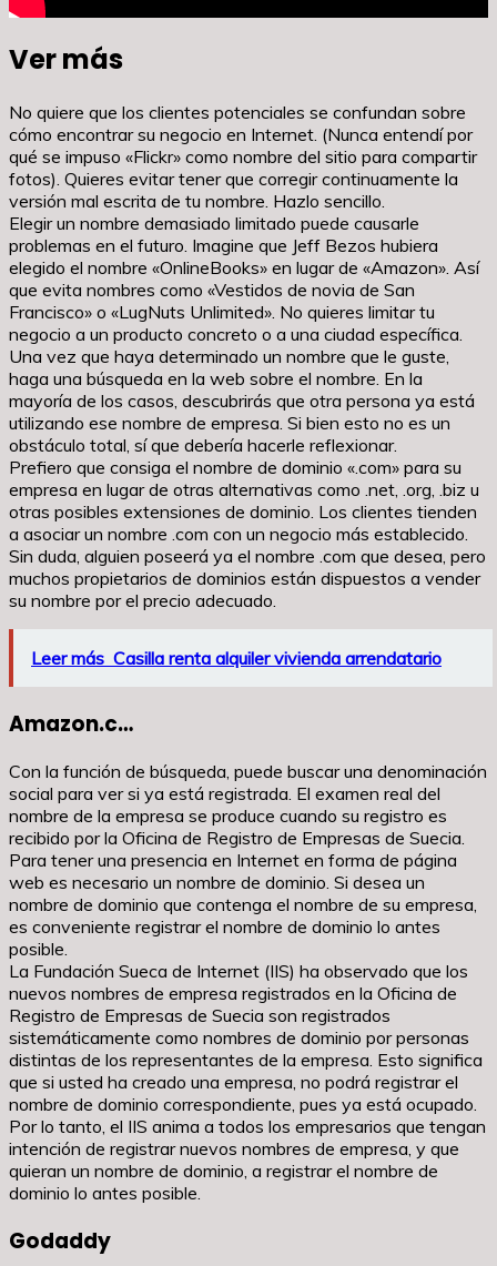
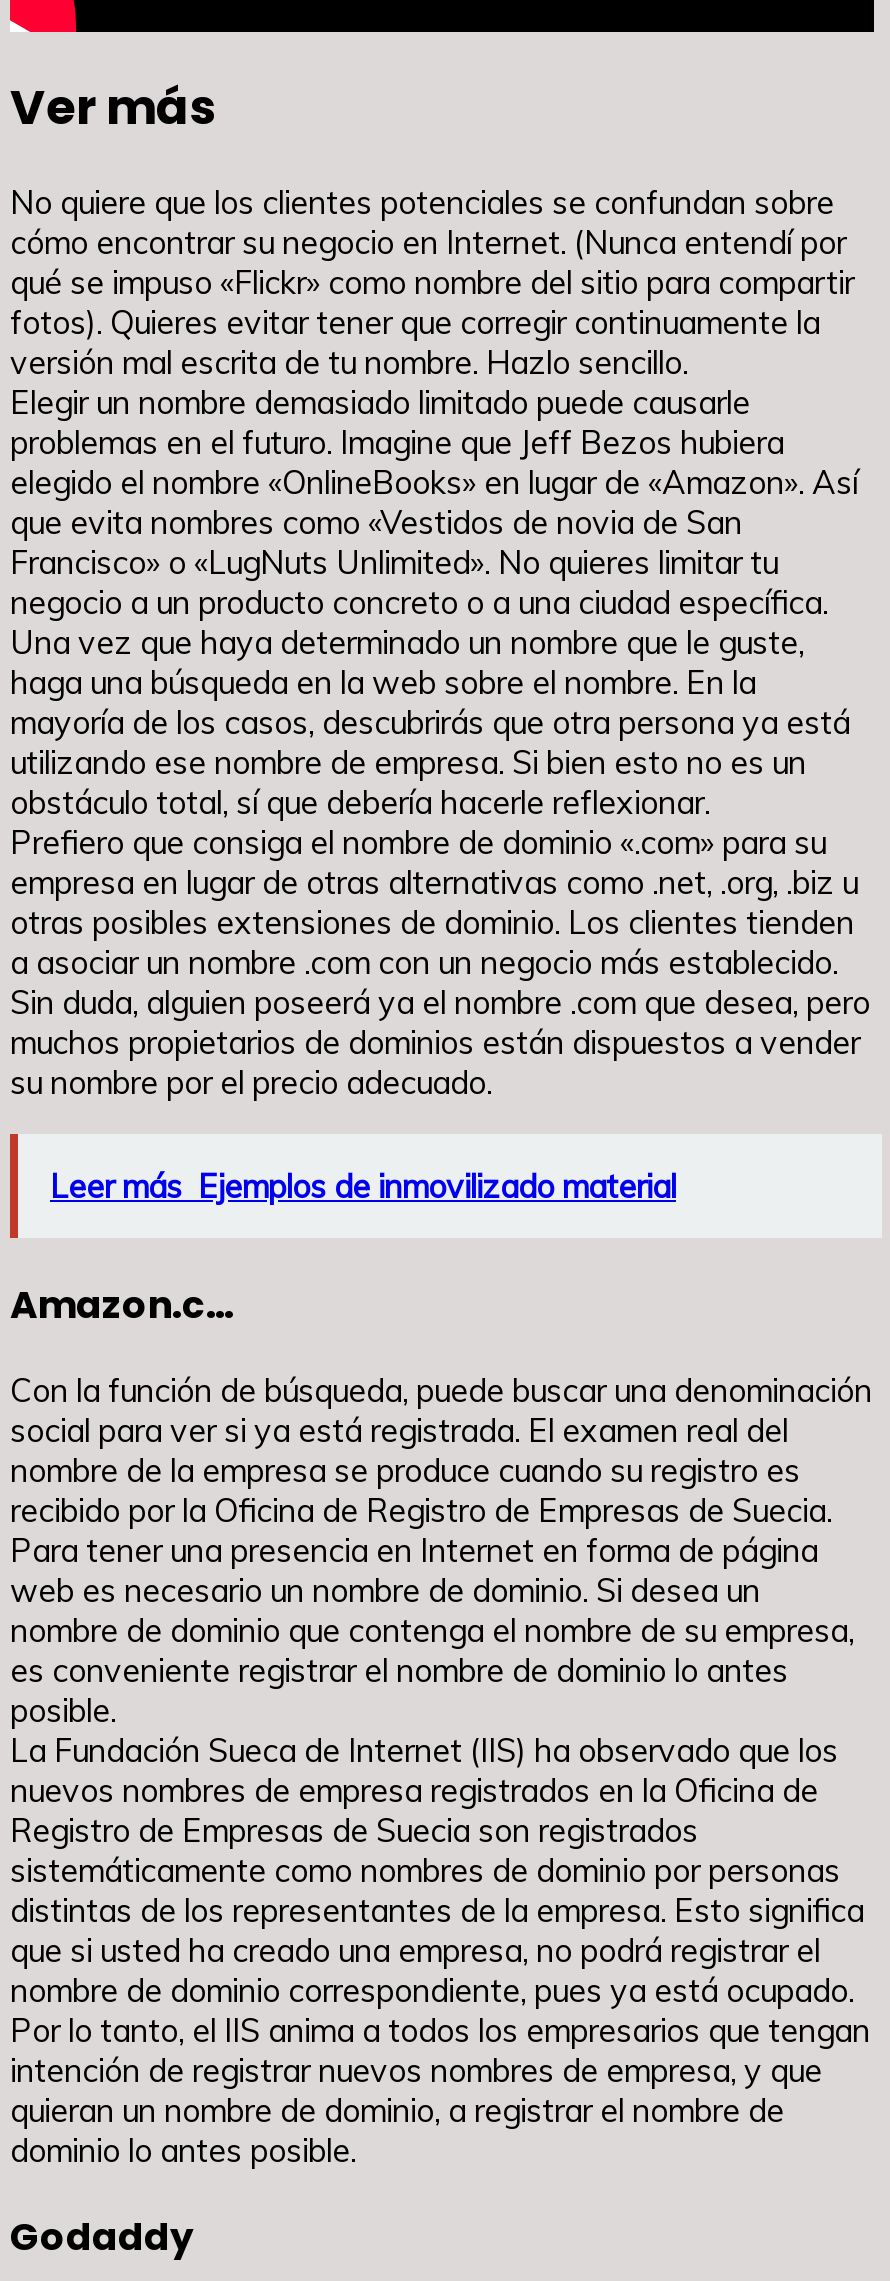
[31,647,442,669] Leer más Casilla renta alquiler vivienda arrendatario -> [50,1166,676,1206] Leer más Ejemplos de inmovilizado material

